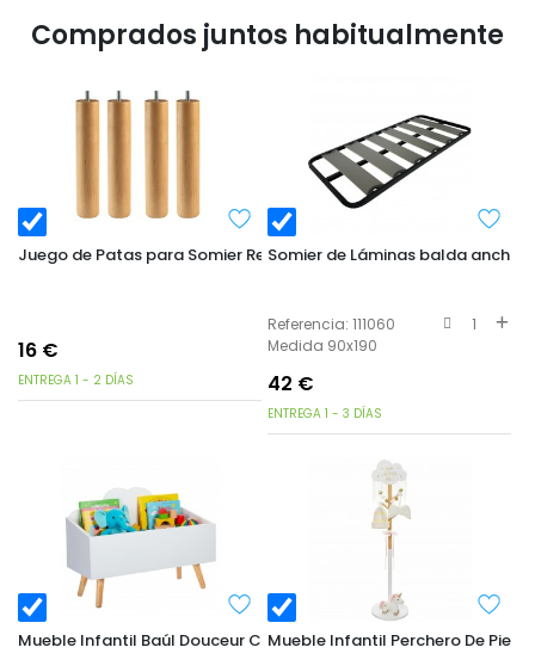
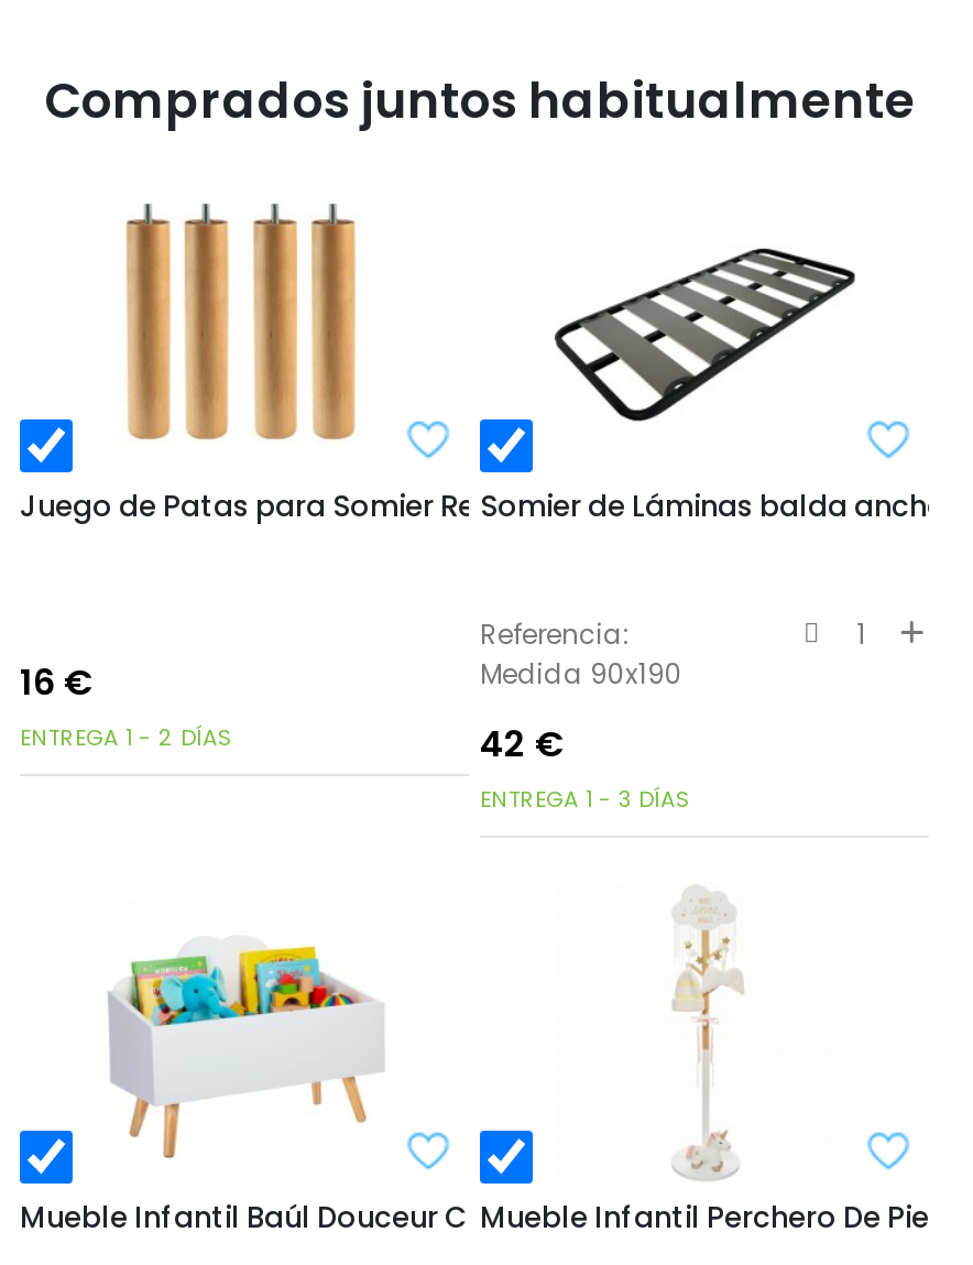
[267,314,395,335] Referencia: 111060 -> [480,616,630,654] Referencia:

